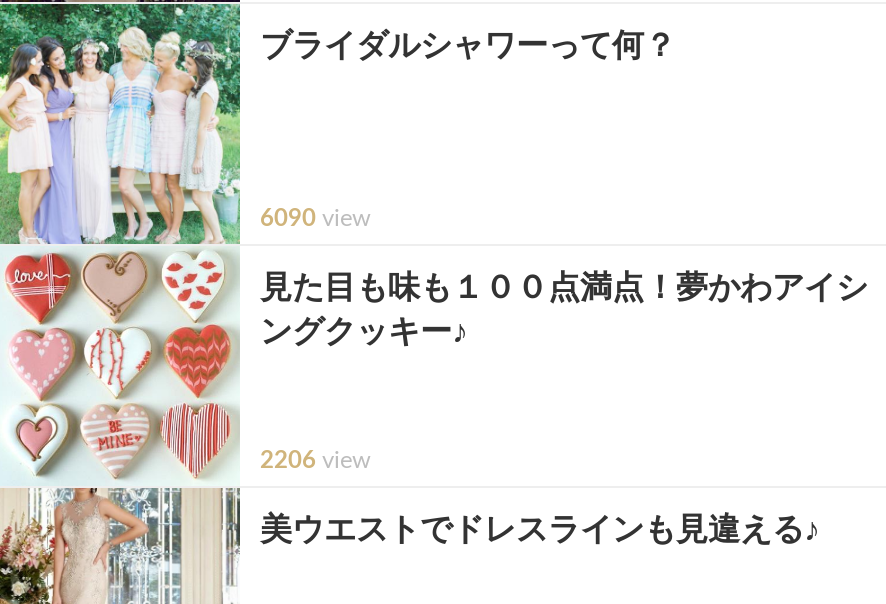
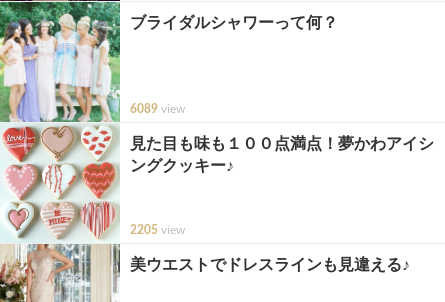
[260,206,370,230] 6090 view -> [130,103,185,115] 6089 view
[260,448,370,472] 2206 view -> [130,224,185,236] 2205 view

